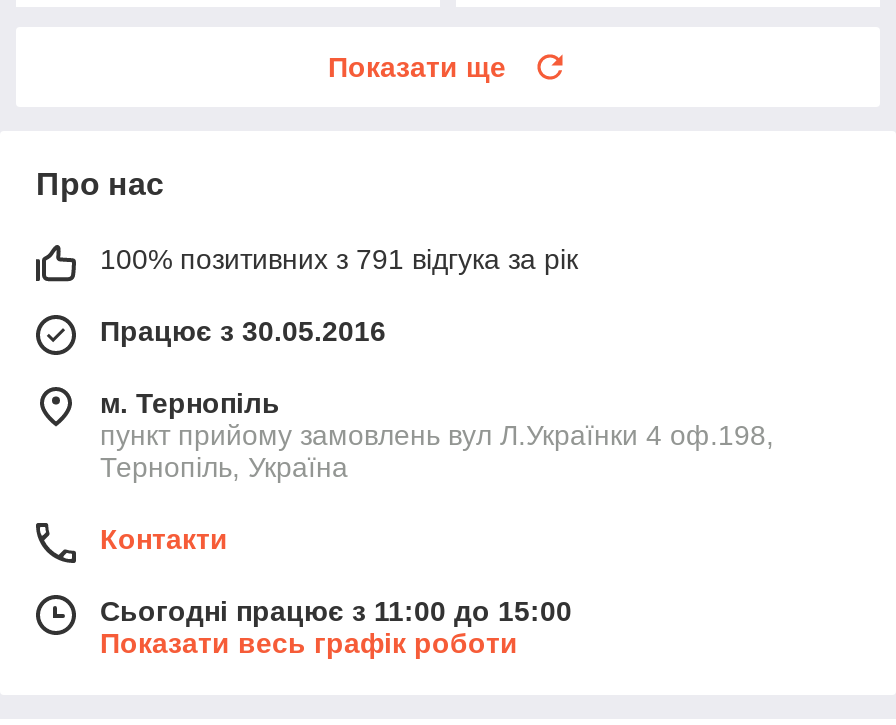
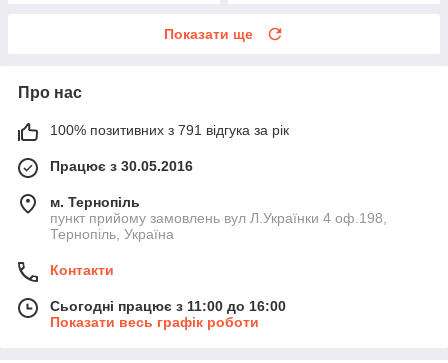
[100,595,572,627] Сьогодні працює з 11:00 до 15:00 -> [50,298,286,314] Сьогодні працює з 11:00 до 16:00

